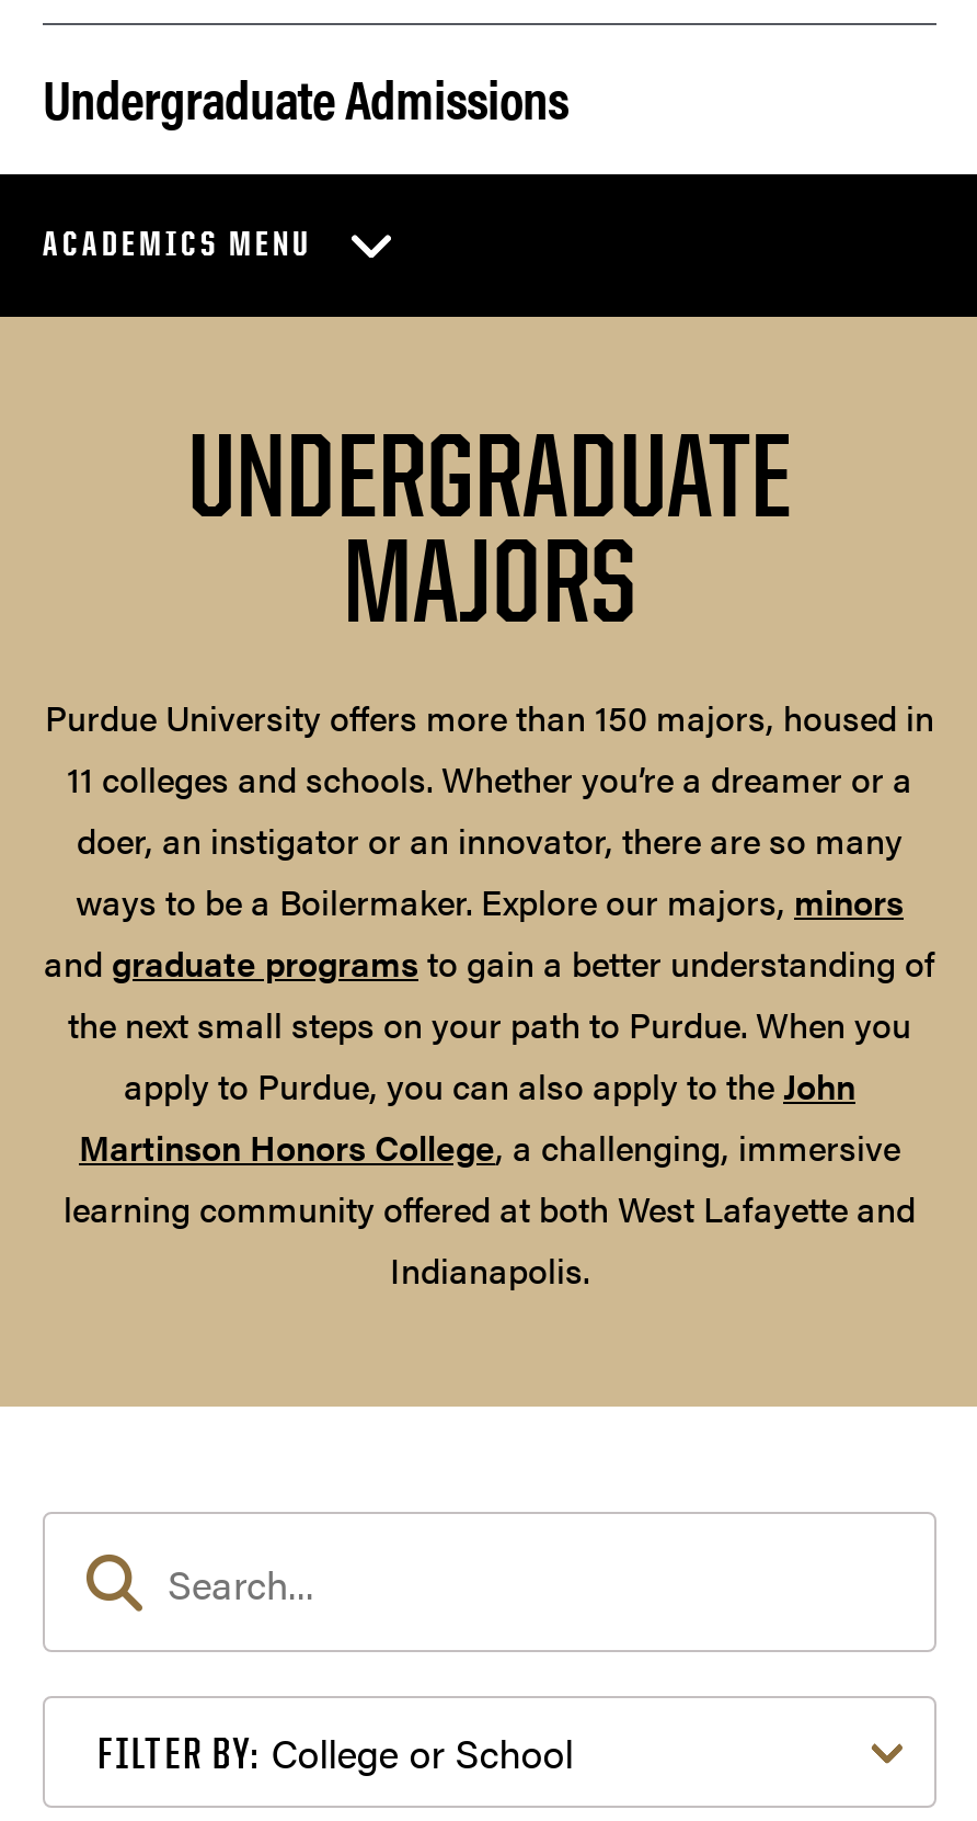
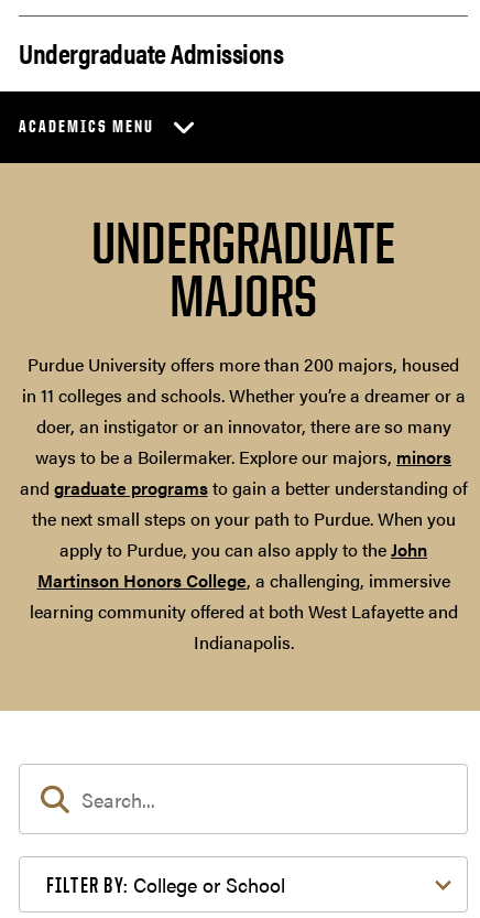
[45,692,934,804] Purdue University offers more than 150 majors, housed in | 11 colleges and schools. Whether you’re a dreamer or a -> [21,352,465,408] Purdue University offers more than 200 majors, housed | in 11 colleges and schools. Whether you’re a dreamer or a

